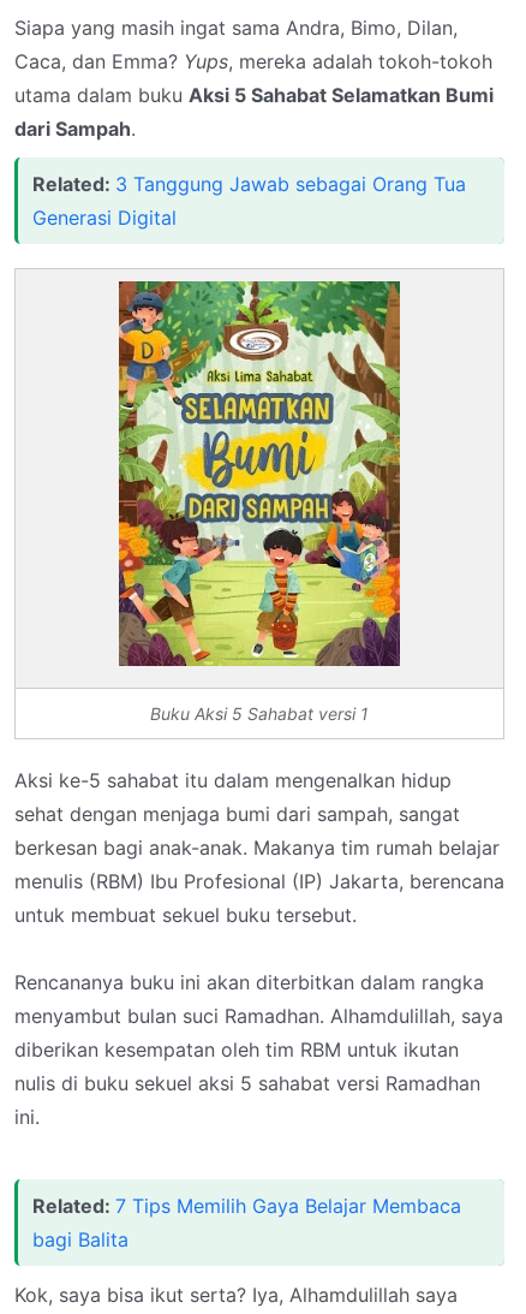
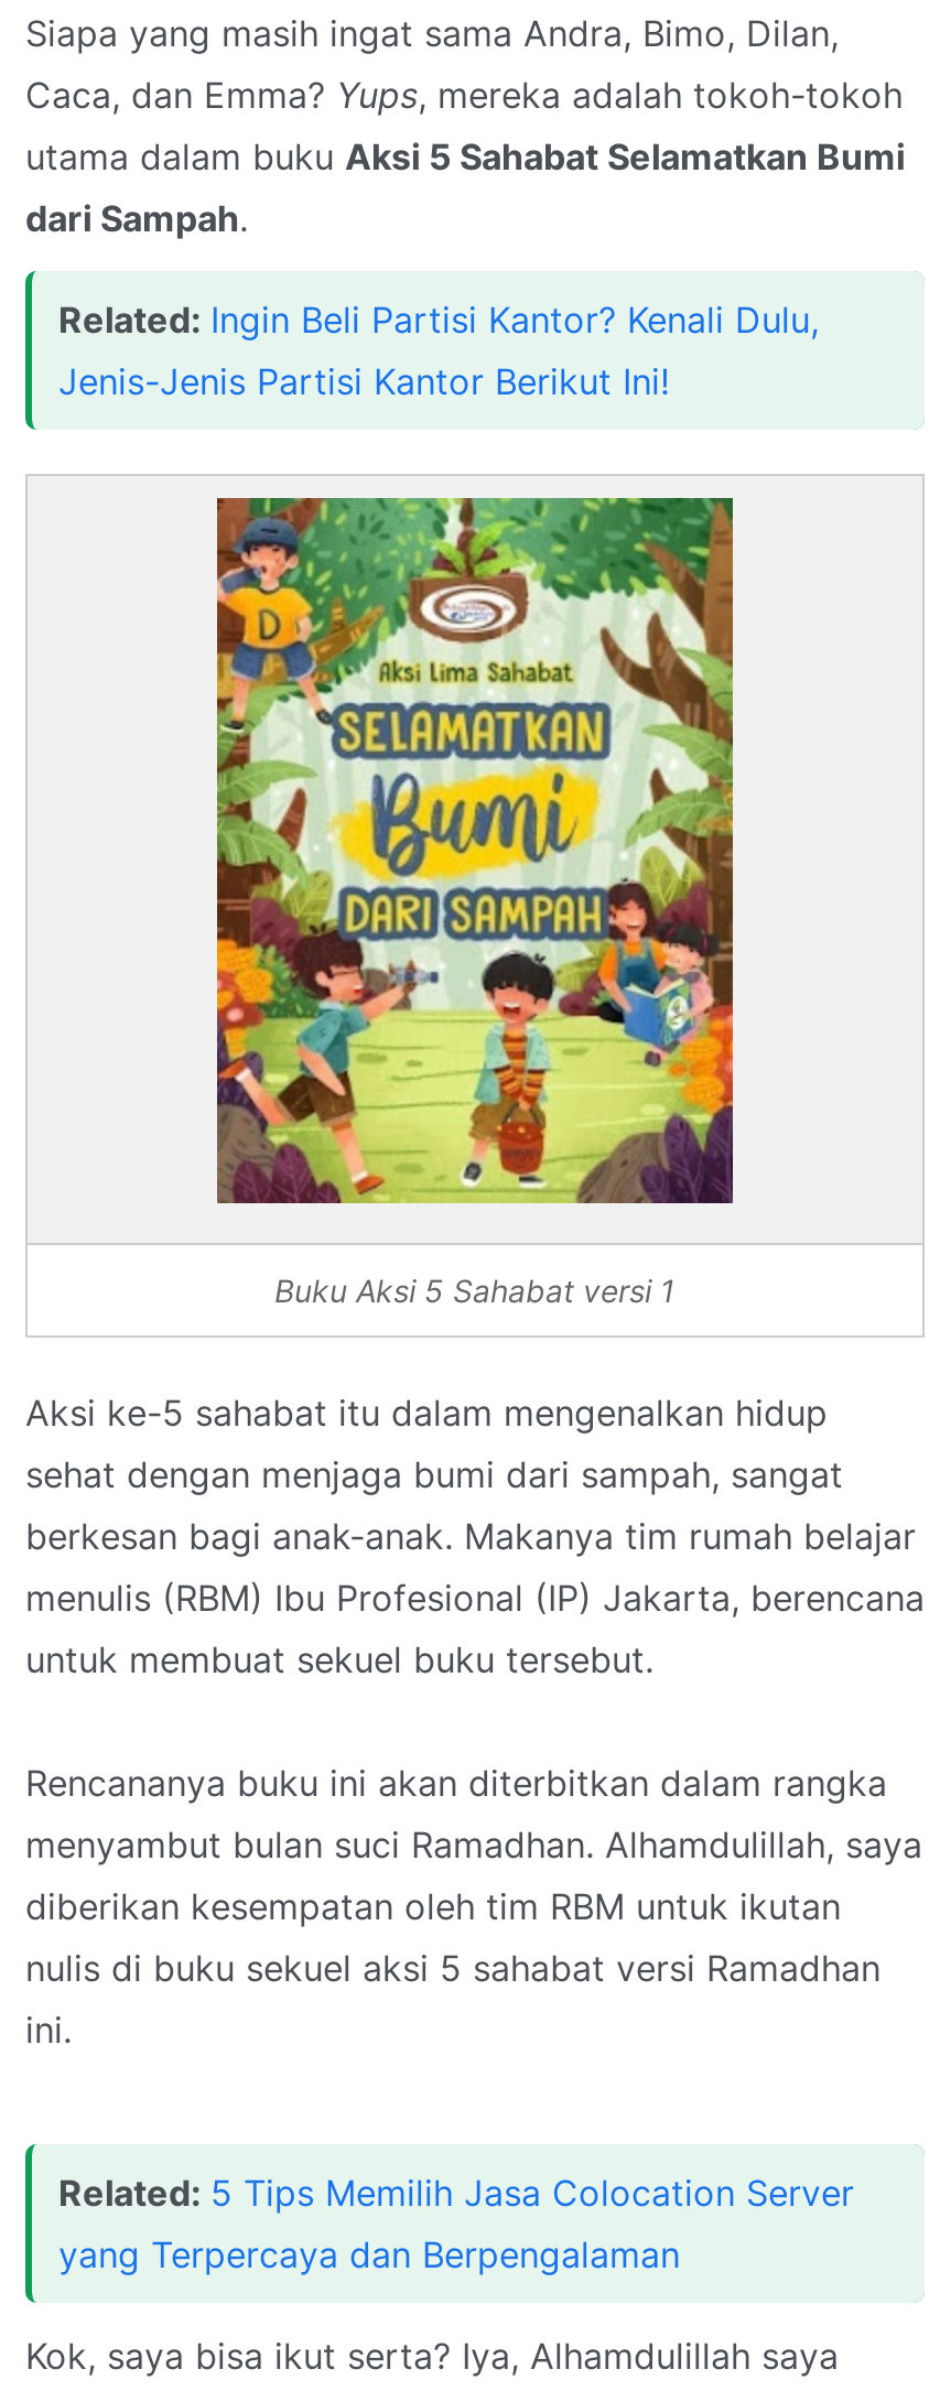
[32,172,466,230] Related: 3 Tanggung Jawab sebagai Orang Tua | Generasi Digital -> [58,297,819,403] Related: Ingin Beli Partisi Kantor? Kenali Dulu, | Jenis-Jenis Partisi Kantor Berikut Ini!
[32,1194,461,1251] Related: 7 Tips Memilih Gaya Belajar Membaca | bagi Balita -> [58,2171,854,2276] Related: 5 Tips Memilih Jasa Colocation Server | yang Terpercaya dan Berpengalaman

